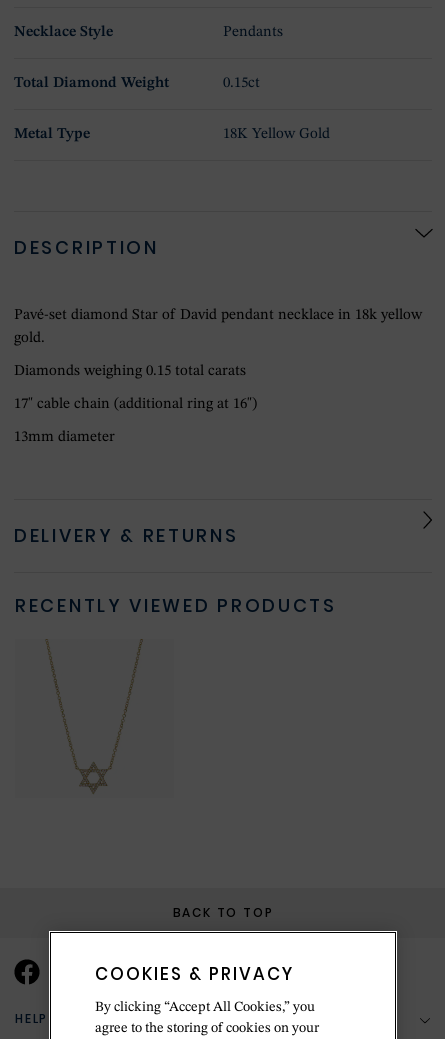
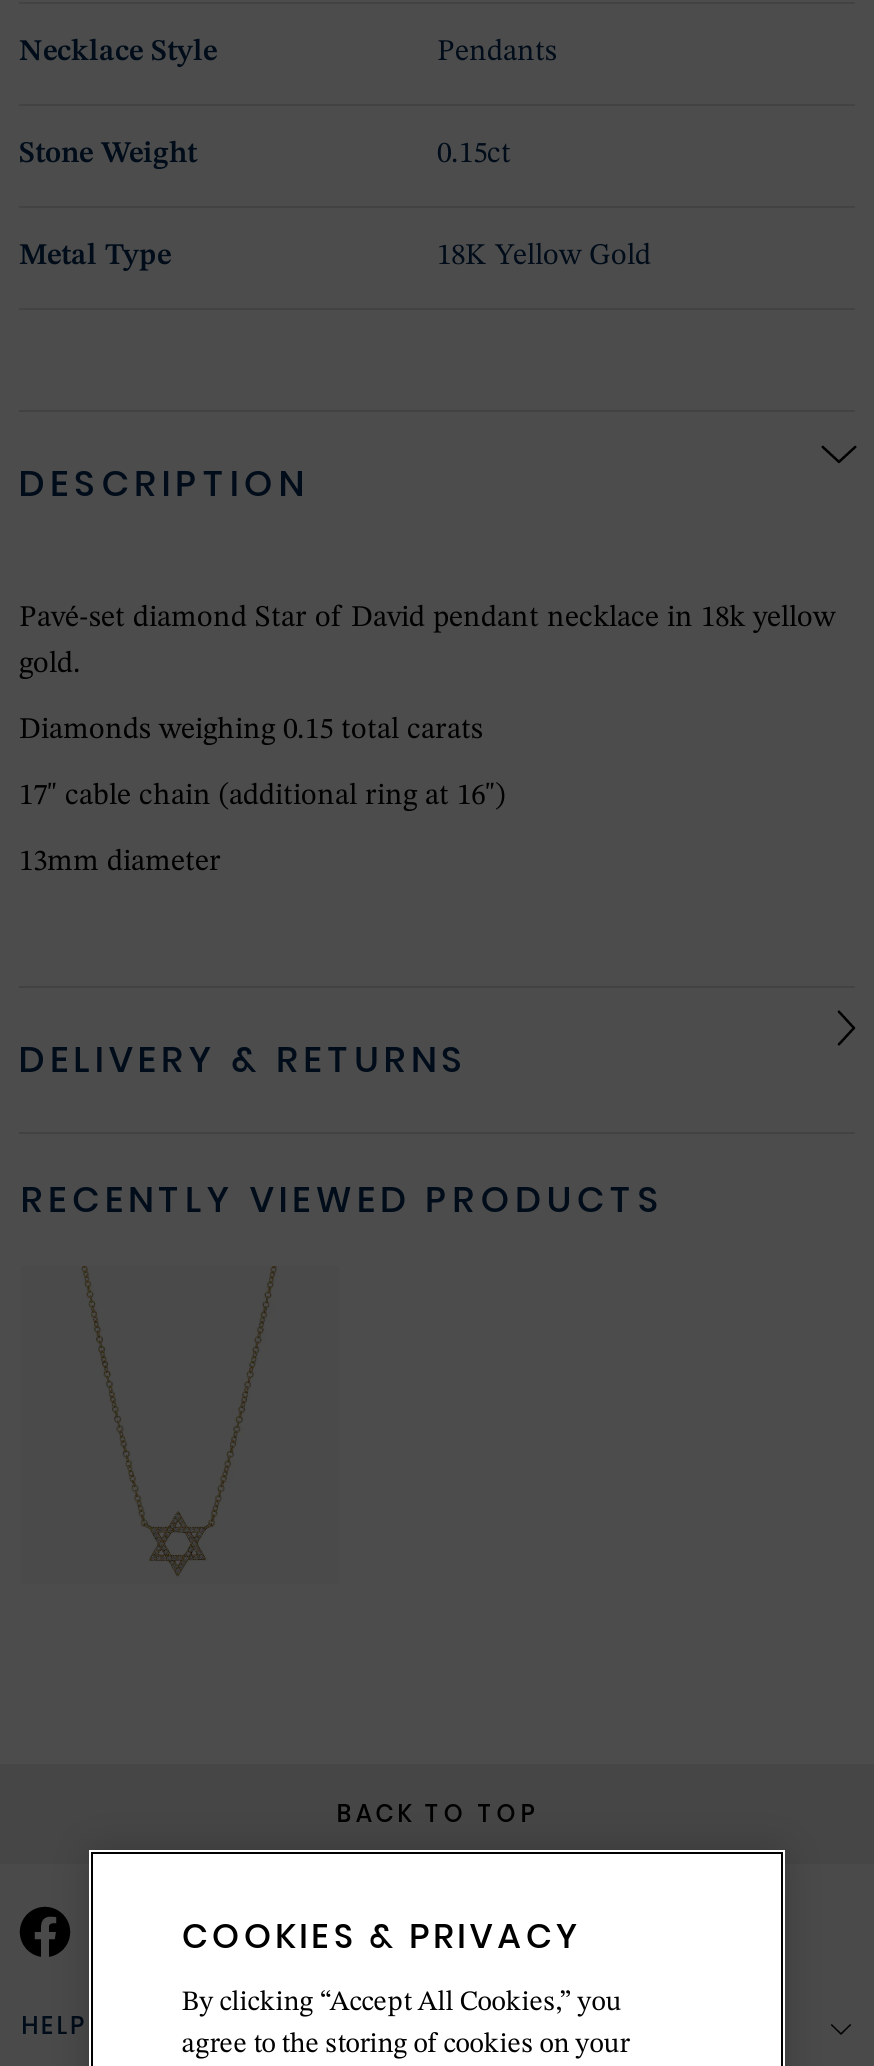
[14,75,169,90] Total Diamond Weight -> [19,139,197,169] Stone Weight

